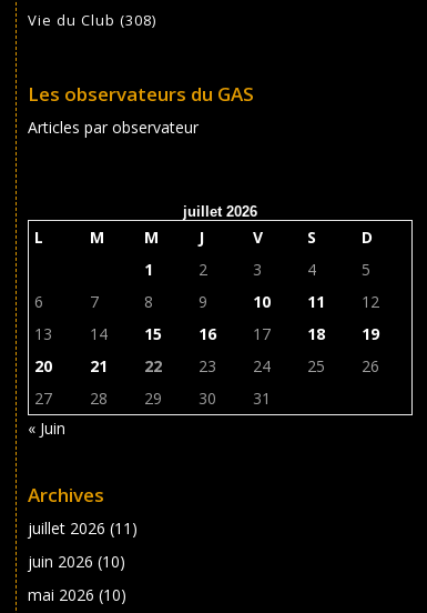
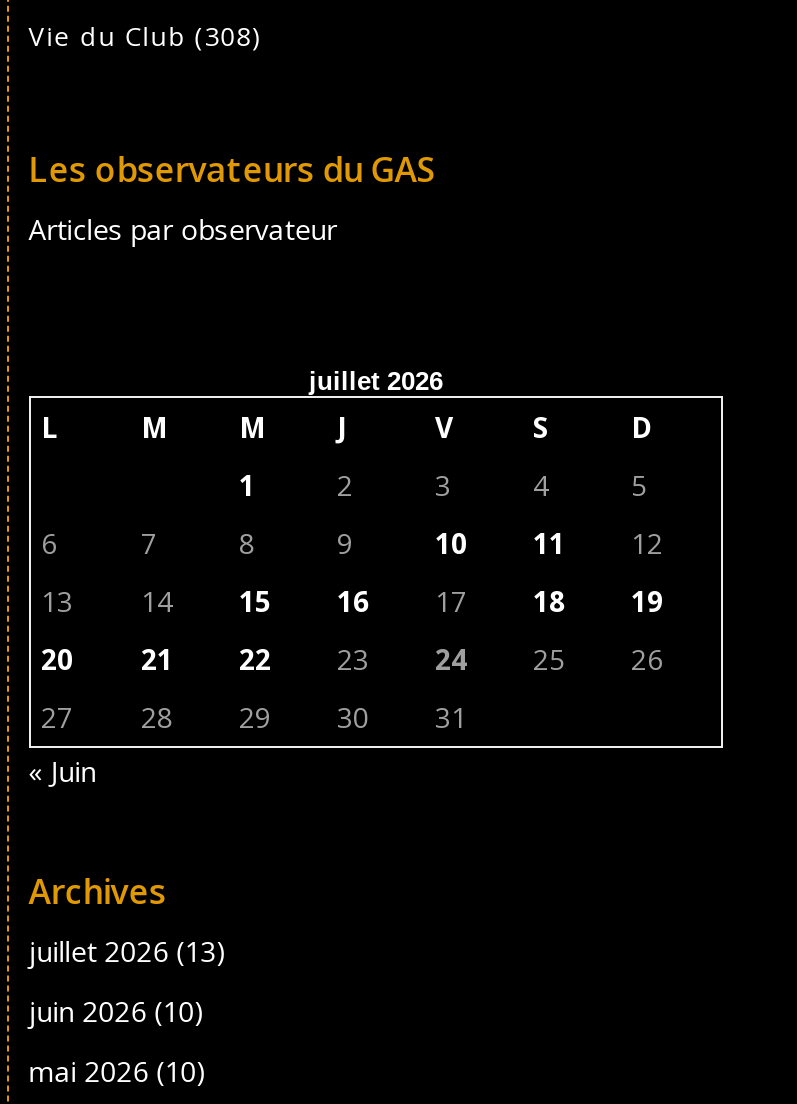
[28,518,137,539] juillet 2026 (11) -> [29,933,227,971] juillet 2026 (13)

